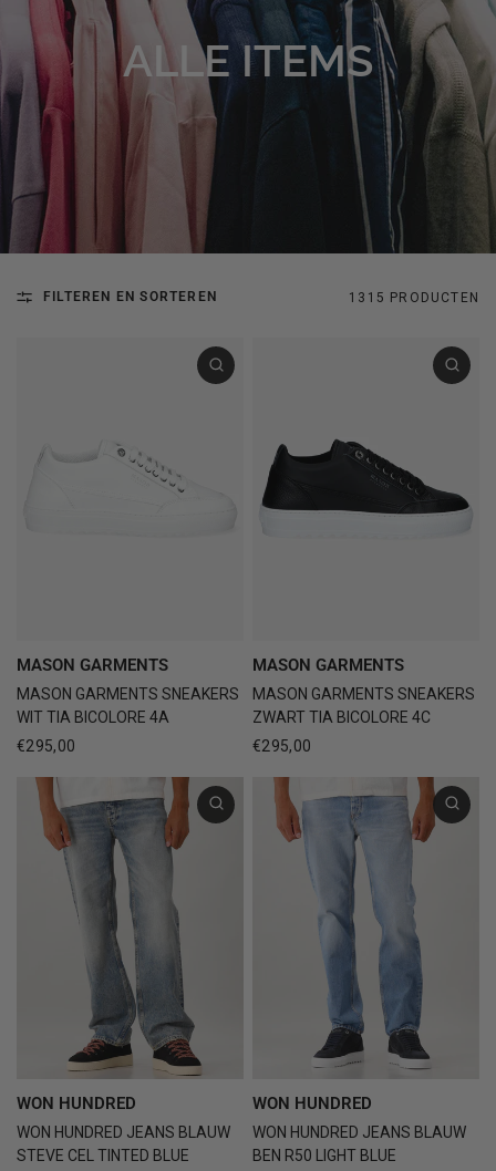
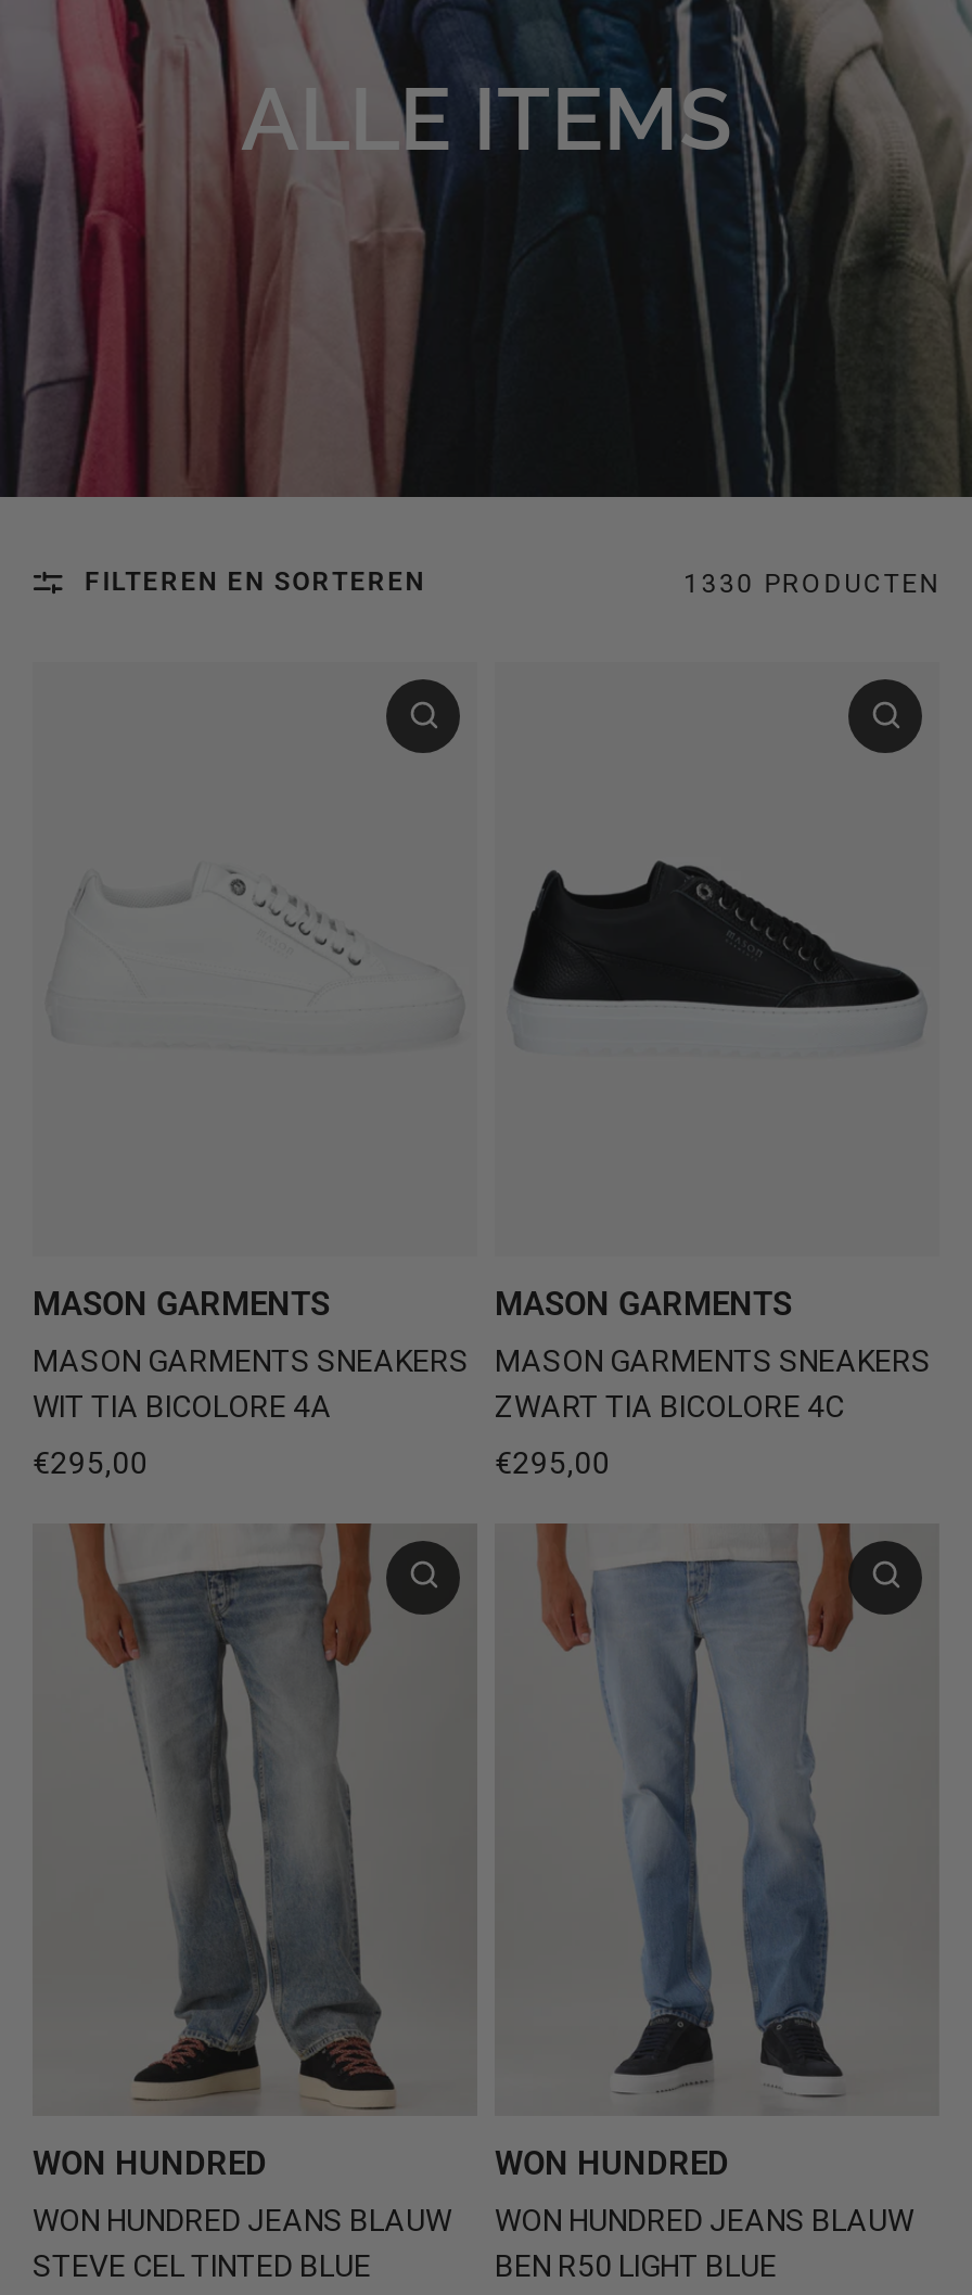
[349,290,479,305] 1315 PRODUCTEN -> [684,569,939,599] 1330 PRODUCTEN

